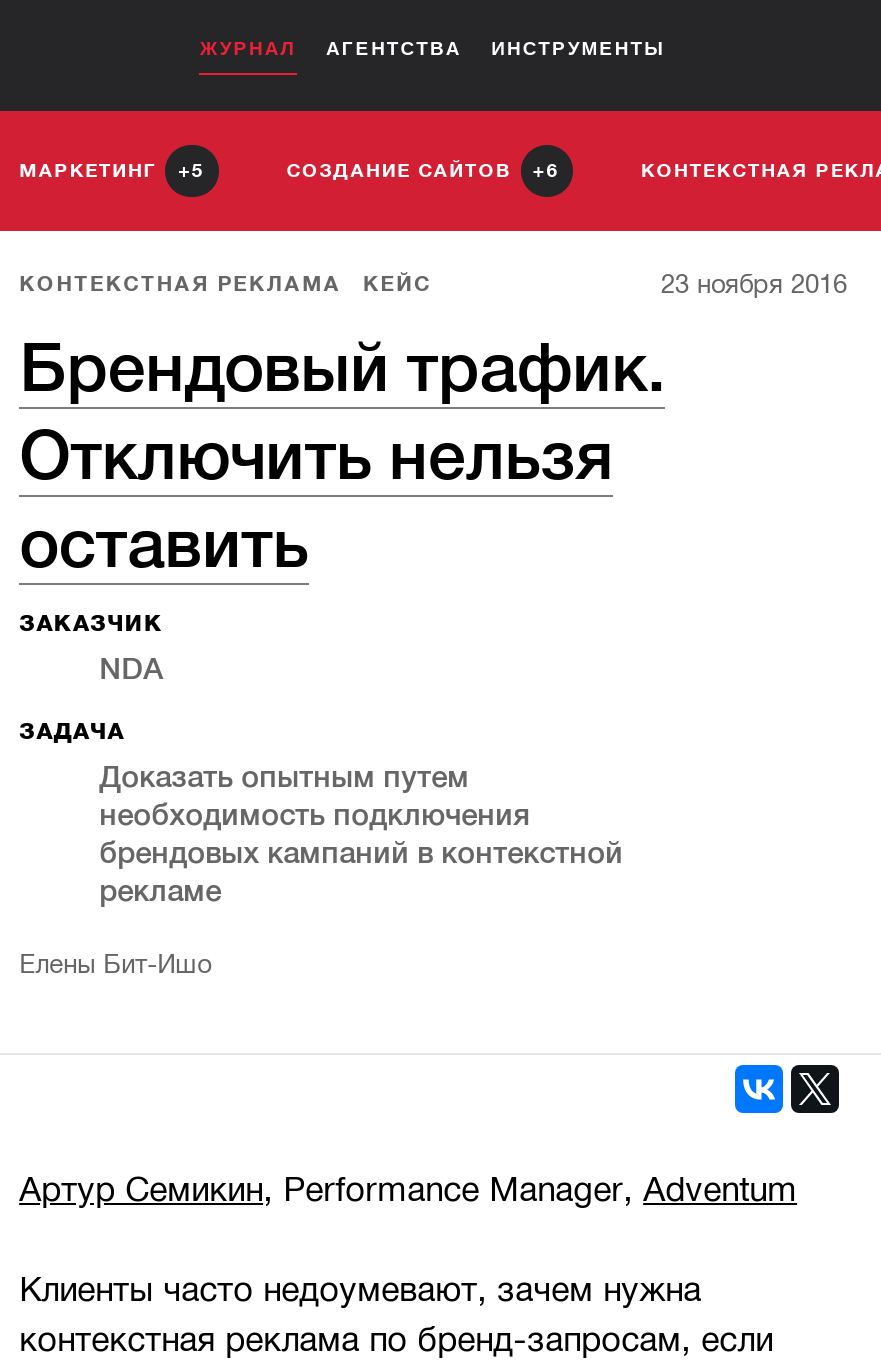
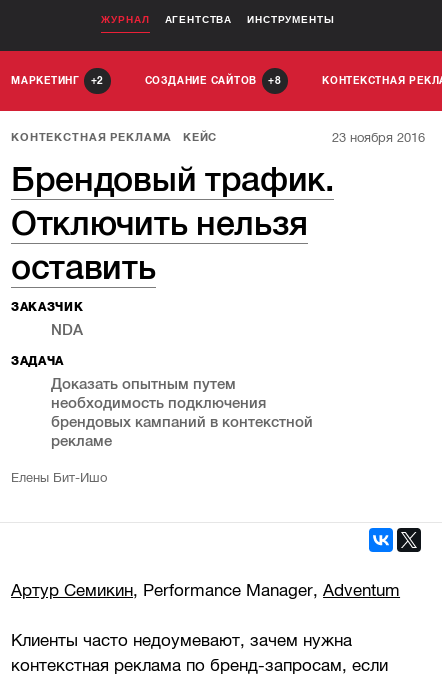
[19,159,205,182] МАРКЕТИНГ 5 -> [11,75,104,86] МАРКЕТИНГ 2
[286,159,560,182] СОЗДАНИЕ САЙТОВ 6 -> [145,75,281,86] СОЗДАНИЕ САЙТОВ 8

